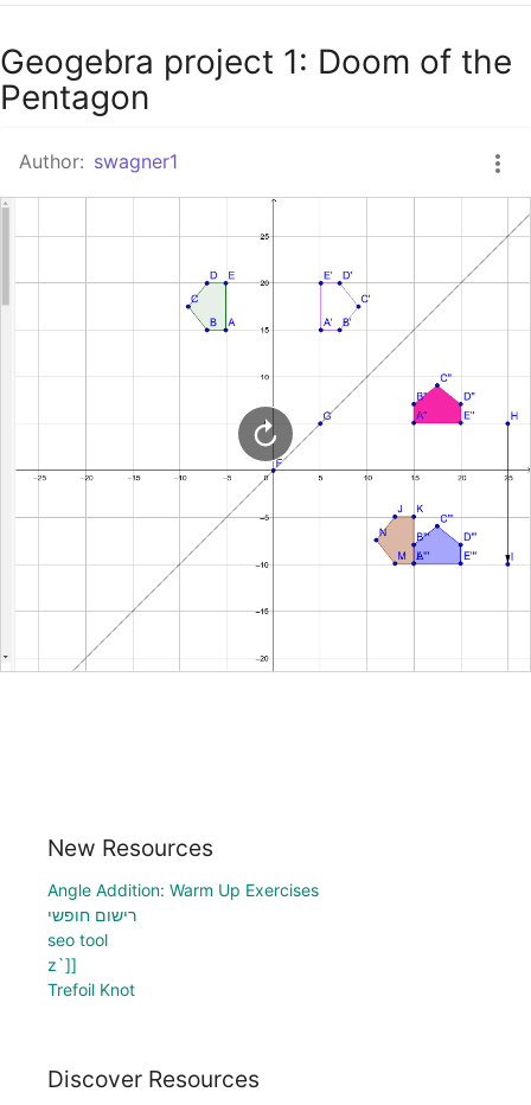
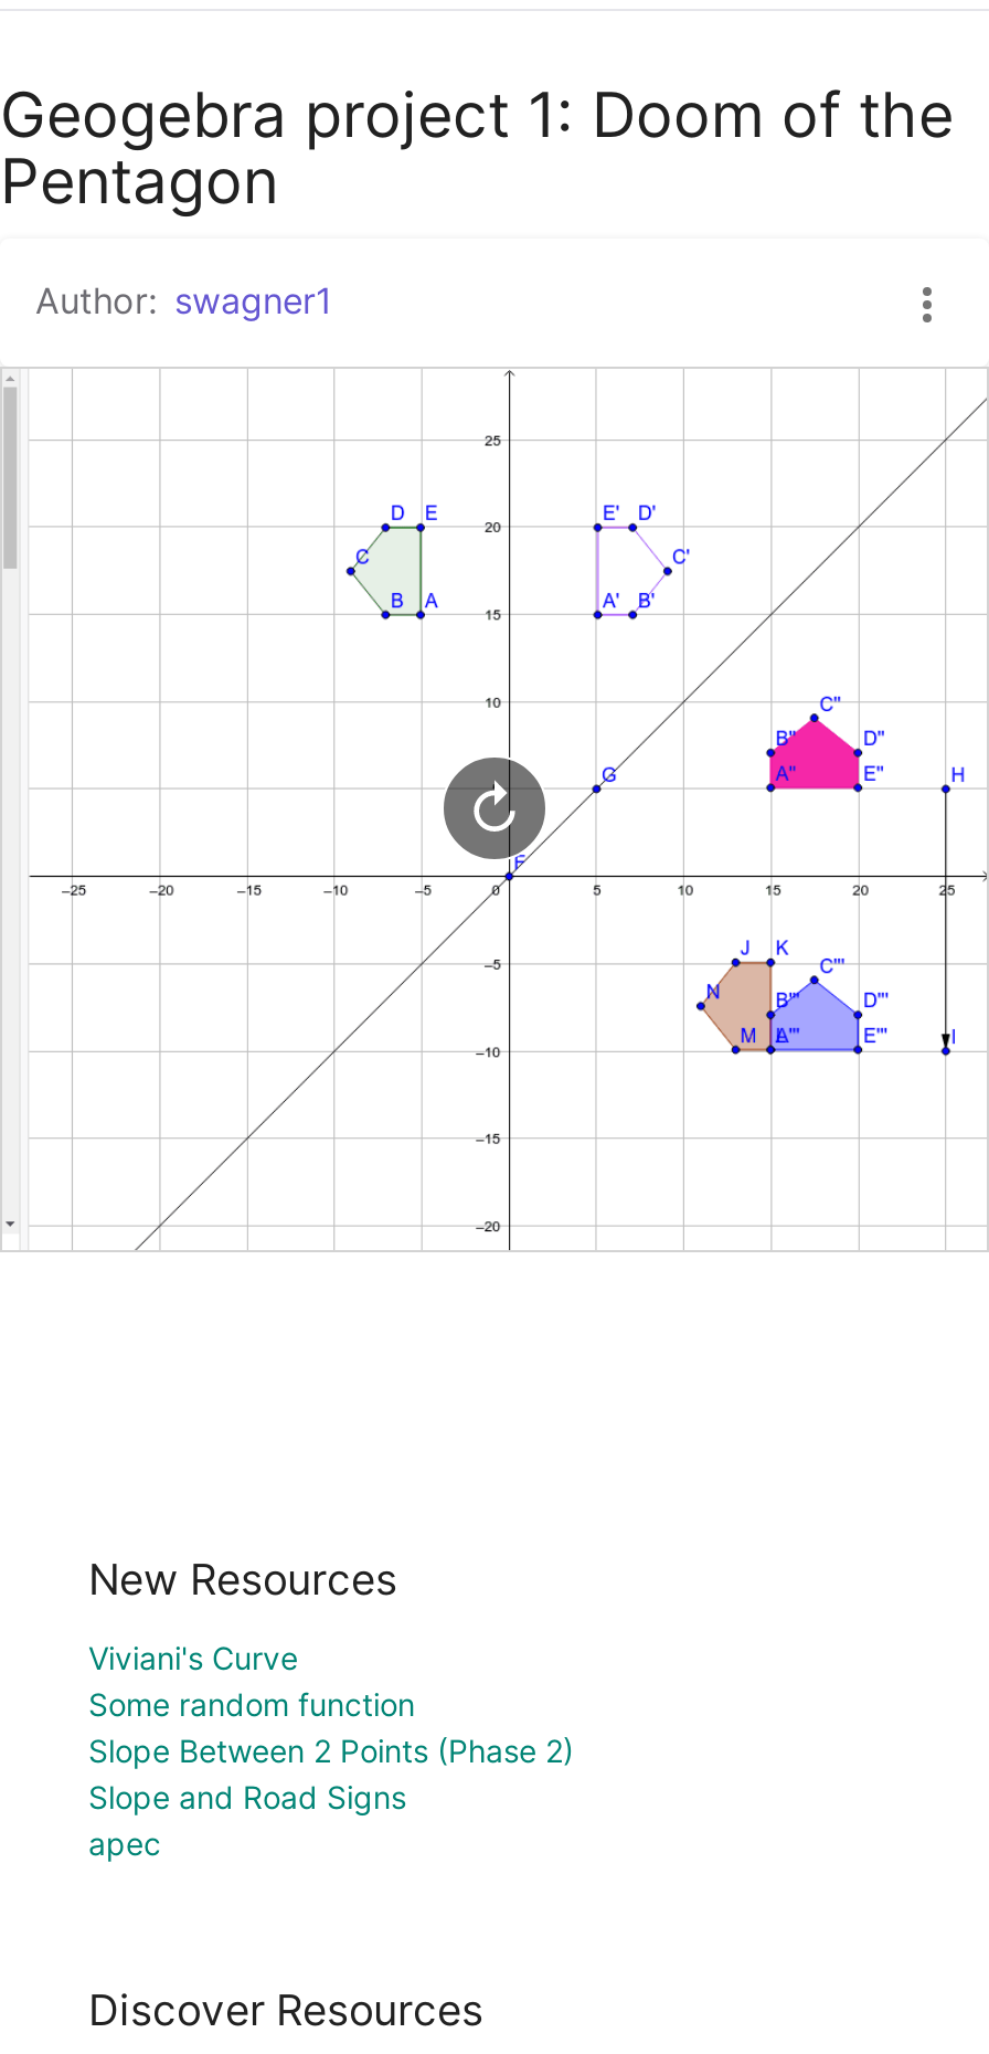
[47,879,319,999] Angle Addition: Warm Up Exercises | רישום חופשי | seo tool | z`]] | Trefoil Knot -> [88,1638,574,1861] Viviani's Curve | Some random function | Slope Between 2 Points (Phase 2) | Slope and Road Signs | apec

